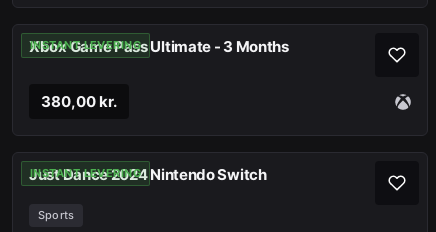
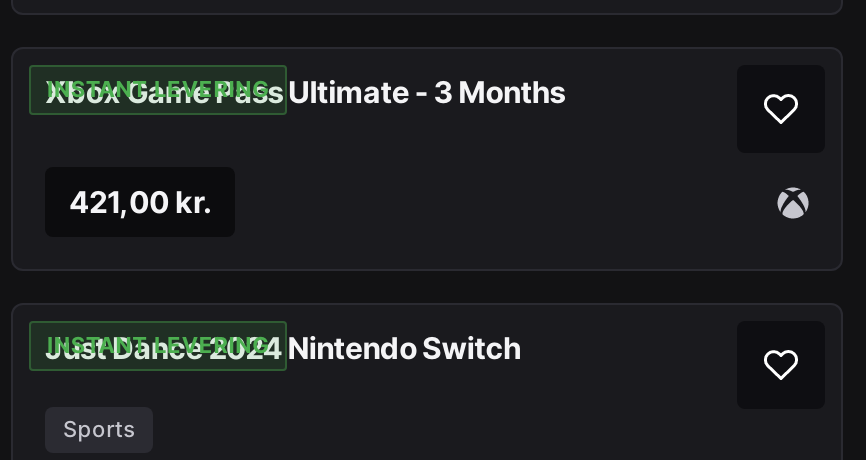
[41,92,117,111] 380,00 kr. -> [69,183,211,221] 421,00 kr.

